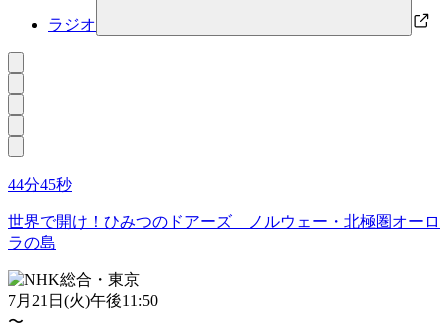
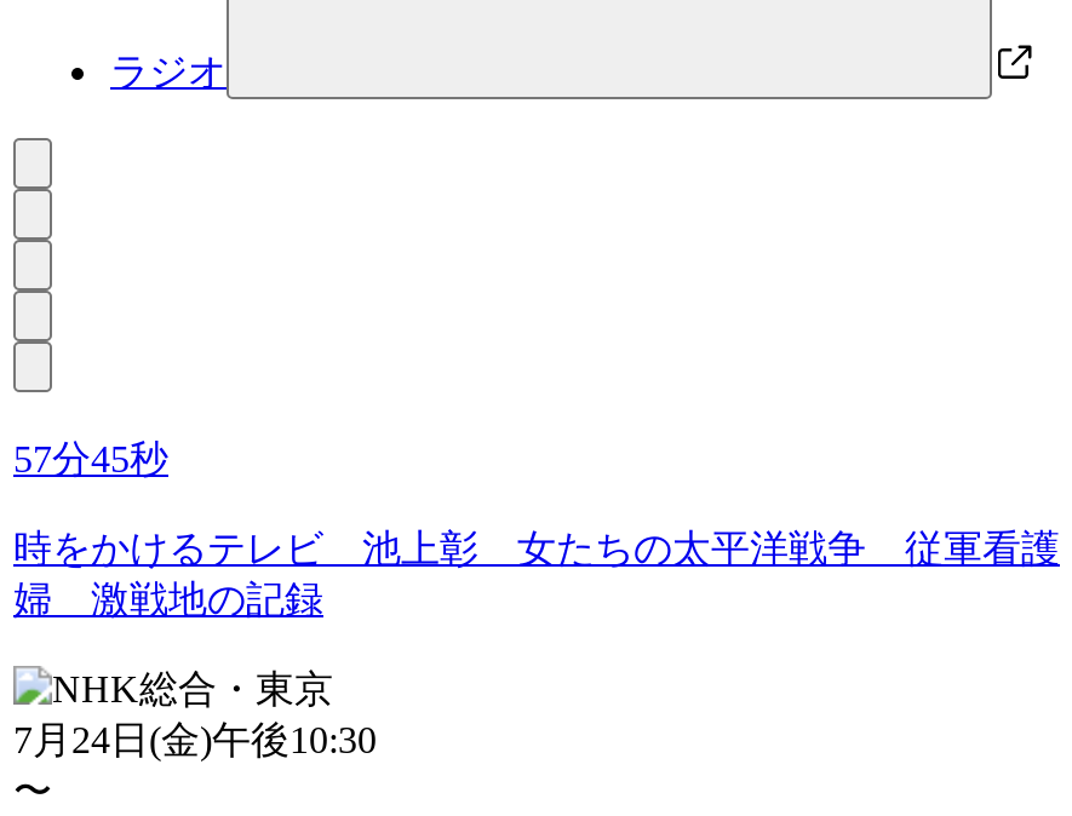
[8,176,72,193] 44分45秒 -> [13,438,168,479] 57分45秒
[8,213,440,251] 世界で開け！ひみつのドアーズ ノルウェー・北極圏オーロ | ラの島 -> [13,527,1060,619] 時をかけるテレビ 池上彰 女たちの太平洋戦争 従軍看護 | 婦 激戦地の記録
[8,292,158,309] 7月21日(火)午後11:50 -> [13,718,377,760] 7月24日(金)午後10:30

